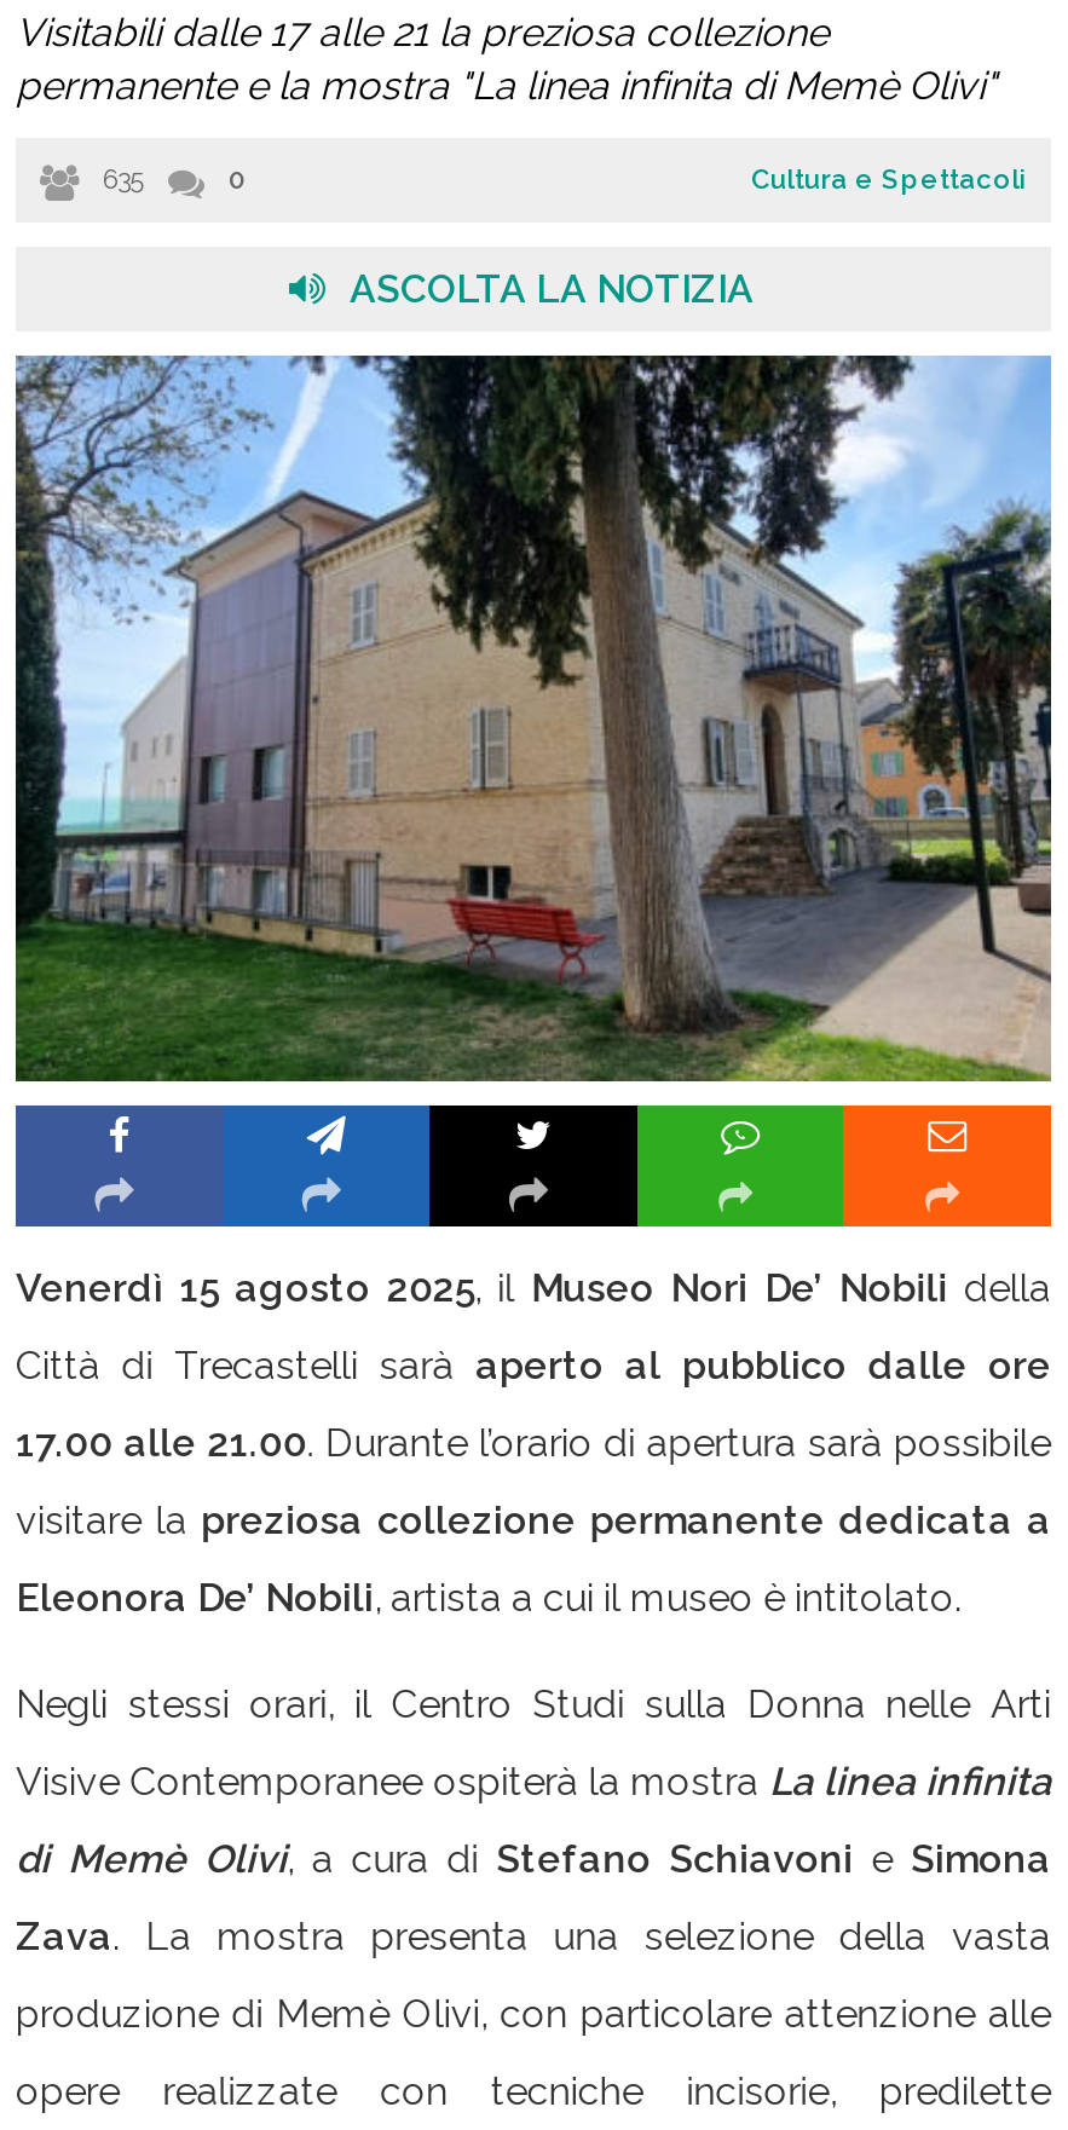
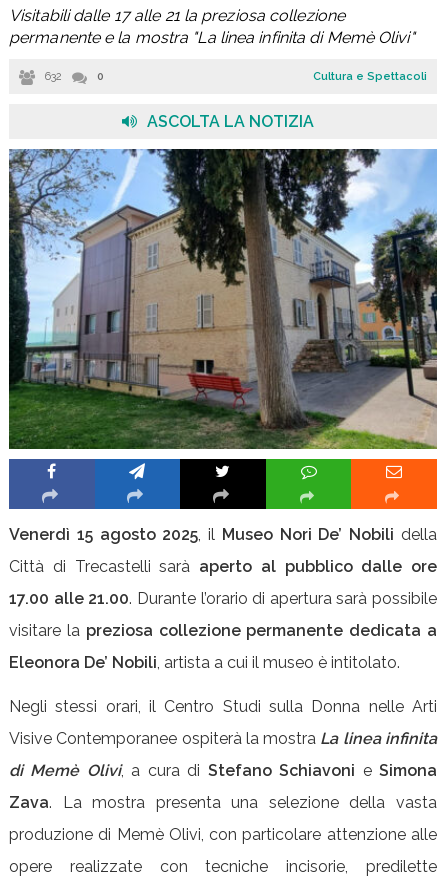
[103,165,144,197] 635 -> [45,70,62,83] 632

